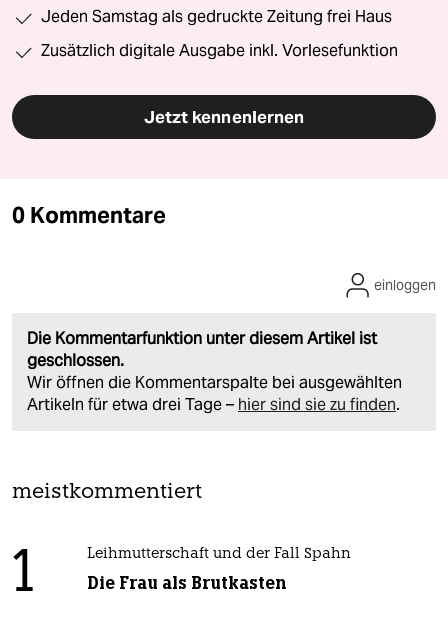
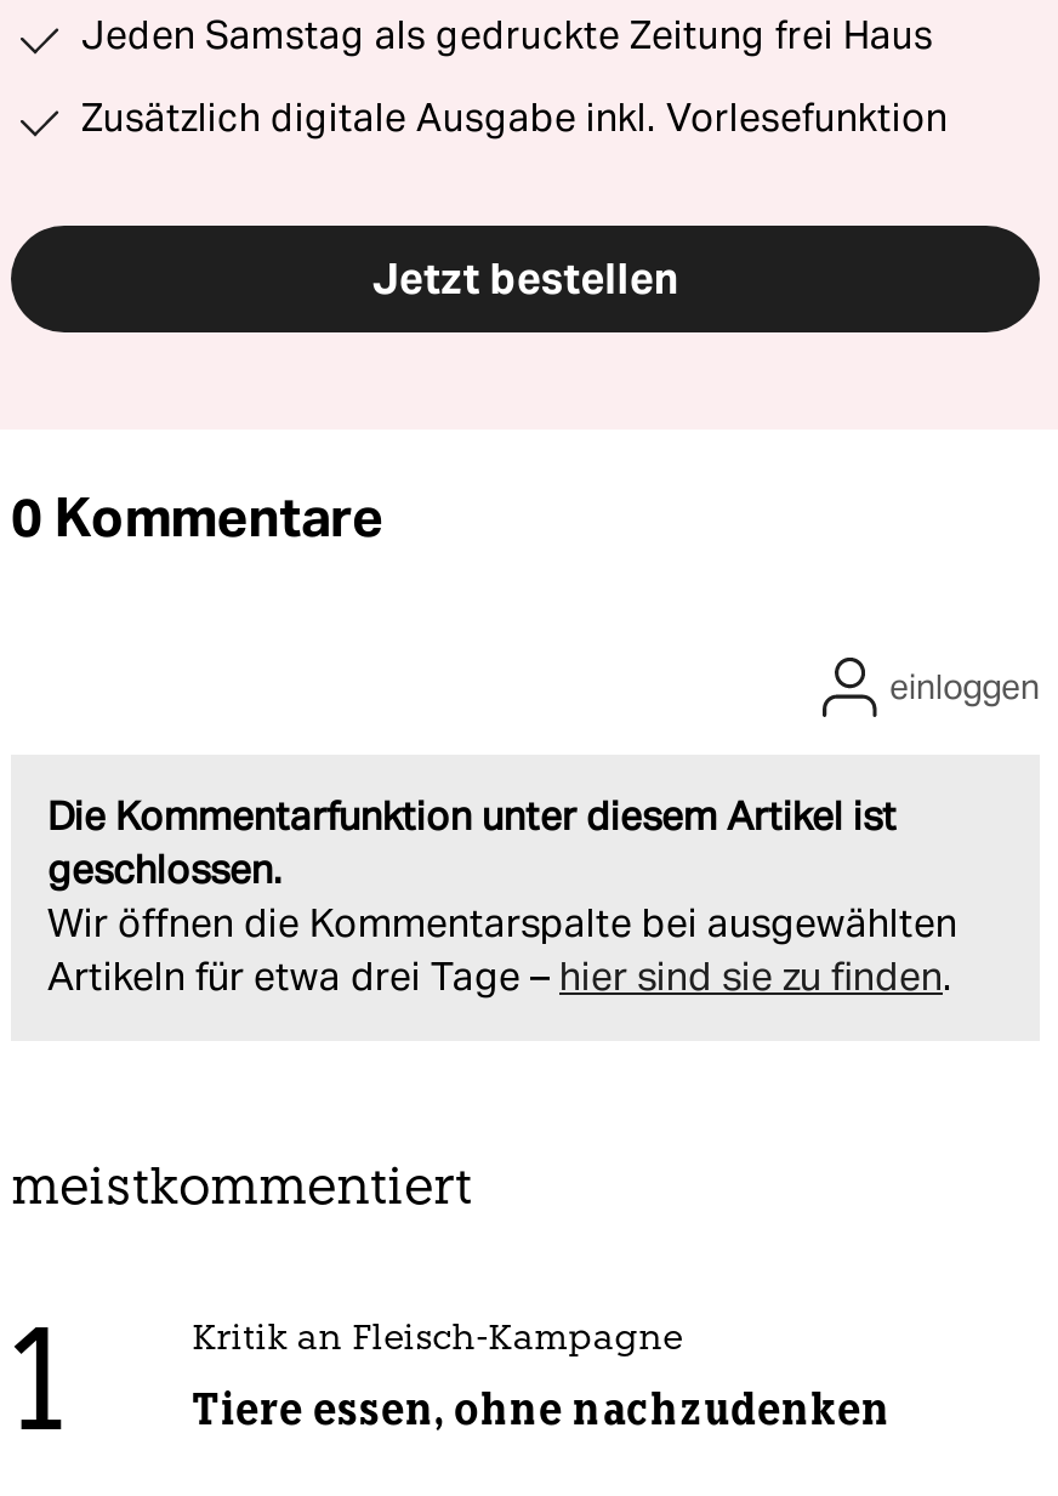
[144,106,304,128] Jetzt kennenlernen -> [372,254,678,307] Jetzt bestellen
[87,547,351,562] Leihmutterschaft und der Fall Spahn -> [192,1324,682,1360] Kritik an Fleisch-Kampagne
[87,572,287,594] Die Frau als Brutkasten -> [192,1384,891,1438] Tiere essen, ohne nachzudenken

